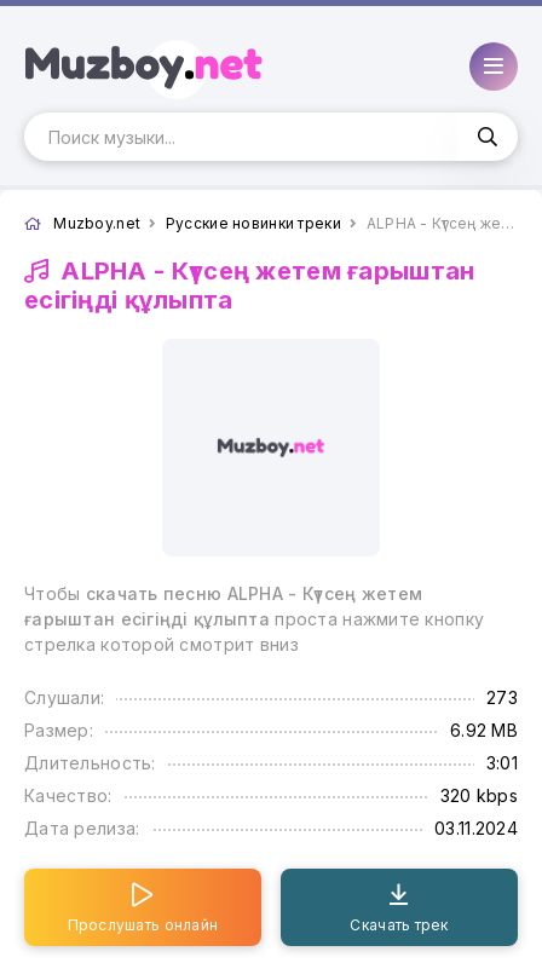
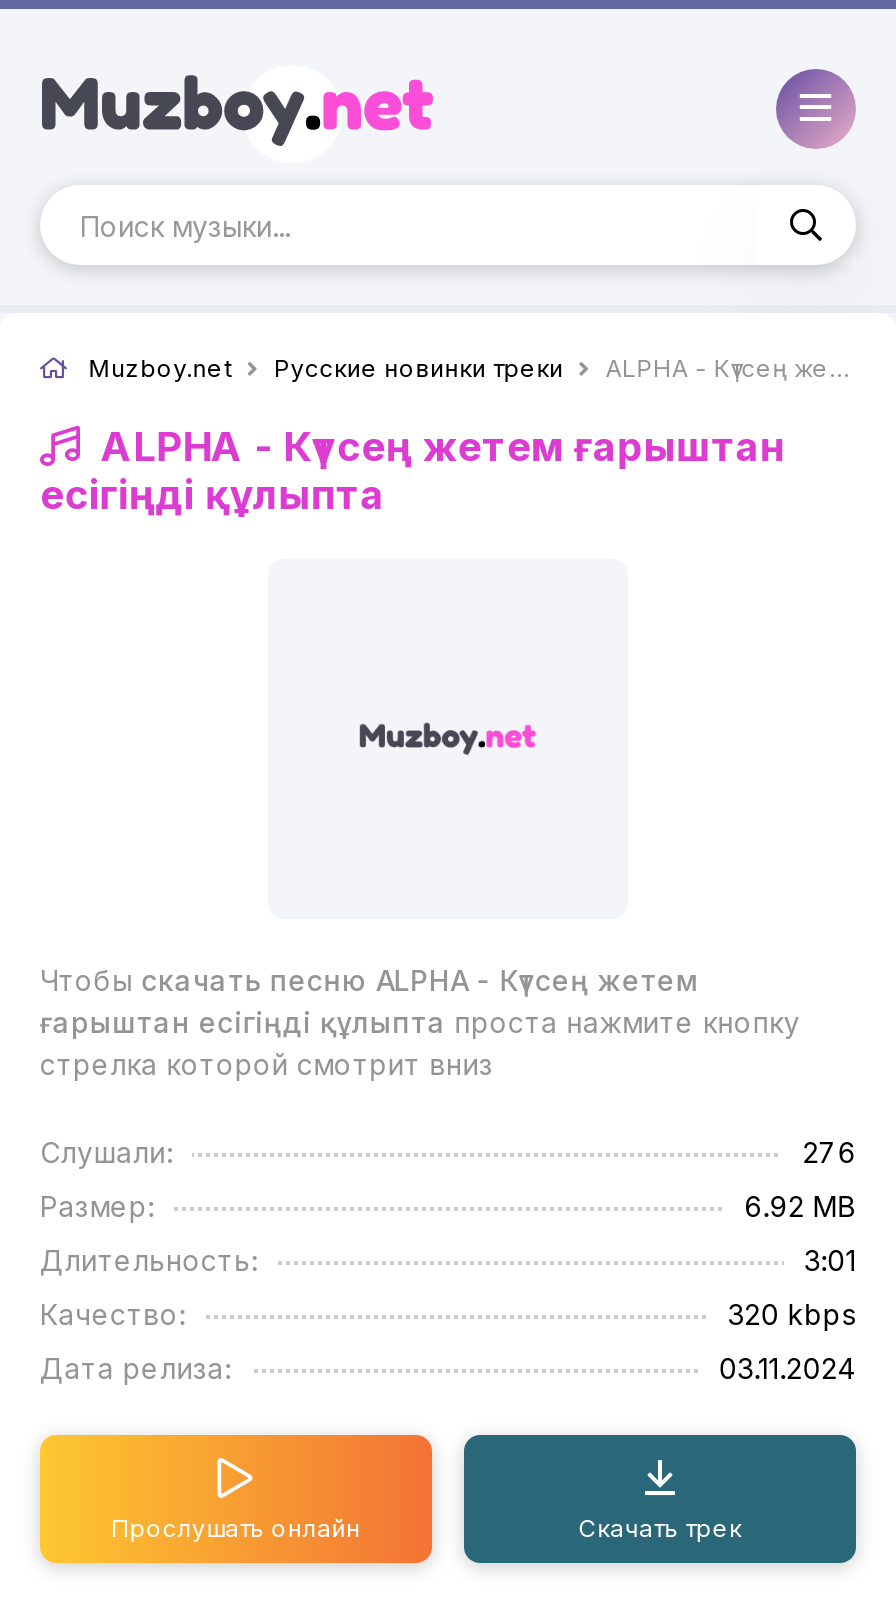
[487,687,518,708] 273 -> [802,1135,856,1169] 276

